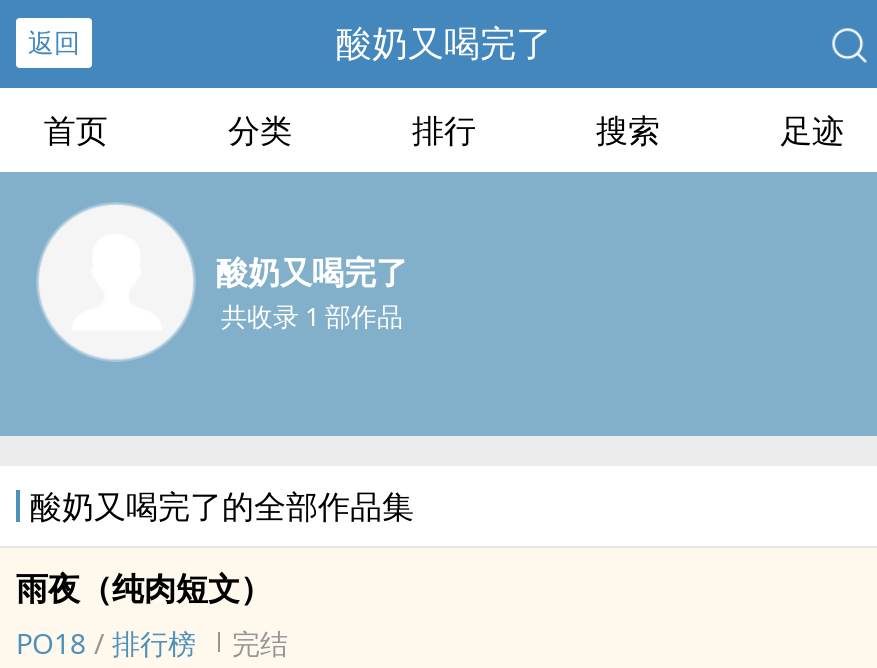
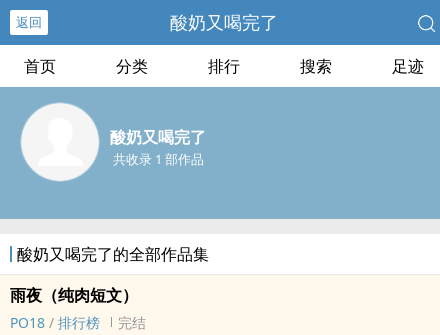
[16,566,272,610] 雨夜（‌纯‍肉‍‌短文） -> [10,284,138,306] 雨夜（‌纯‍‌肉‌短文）

